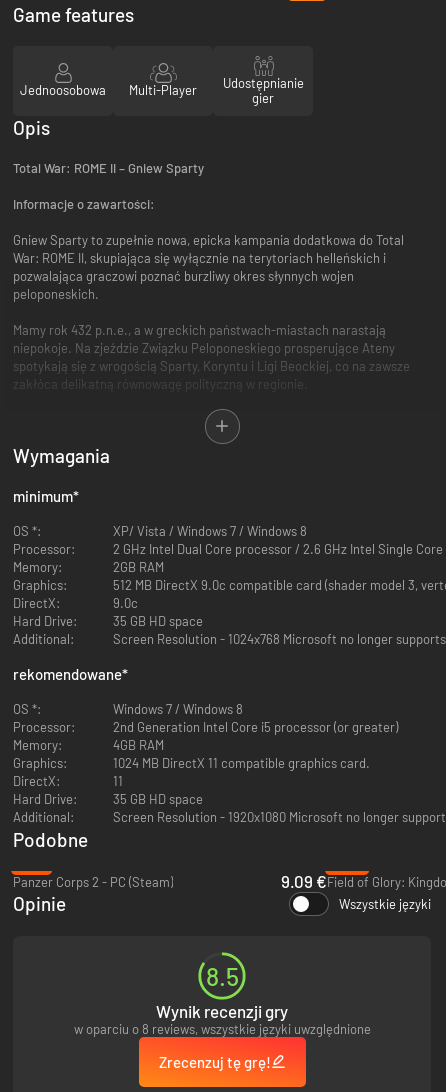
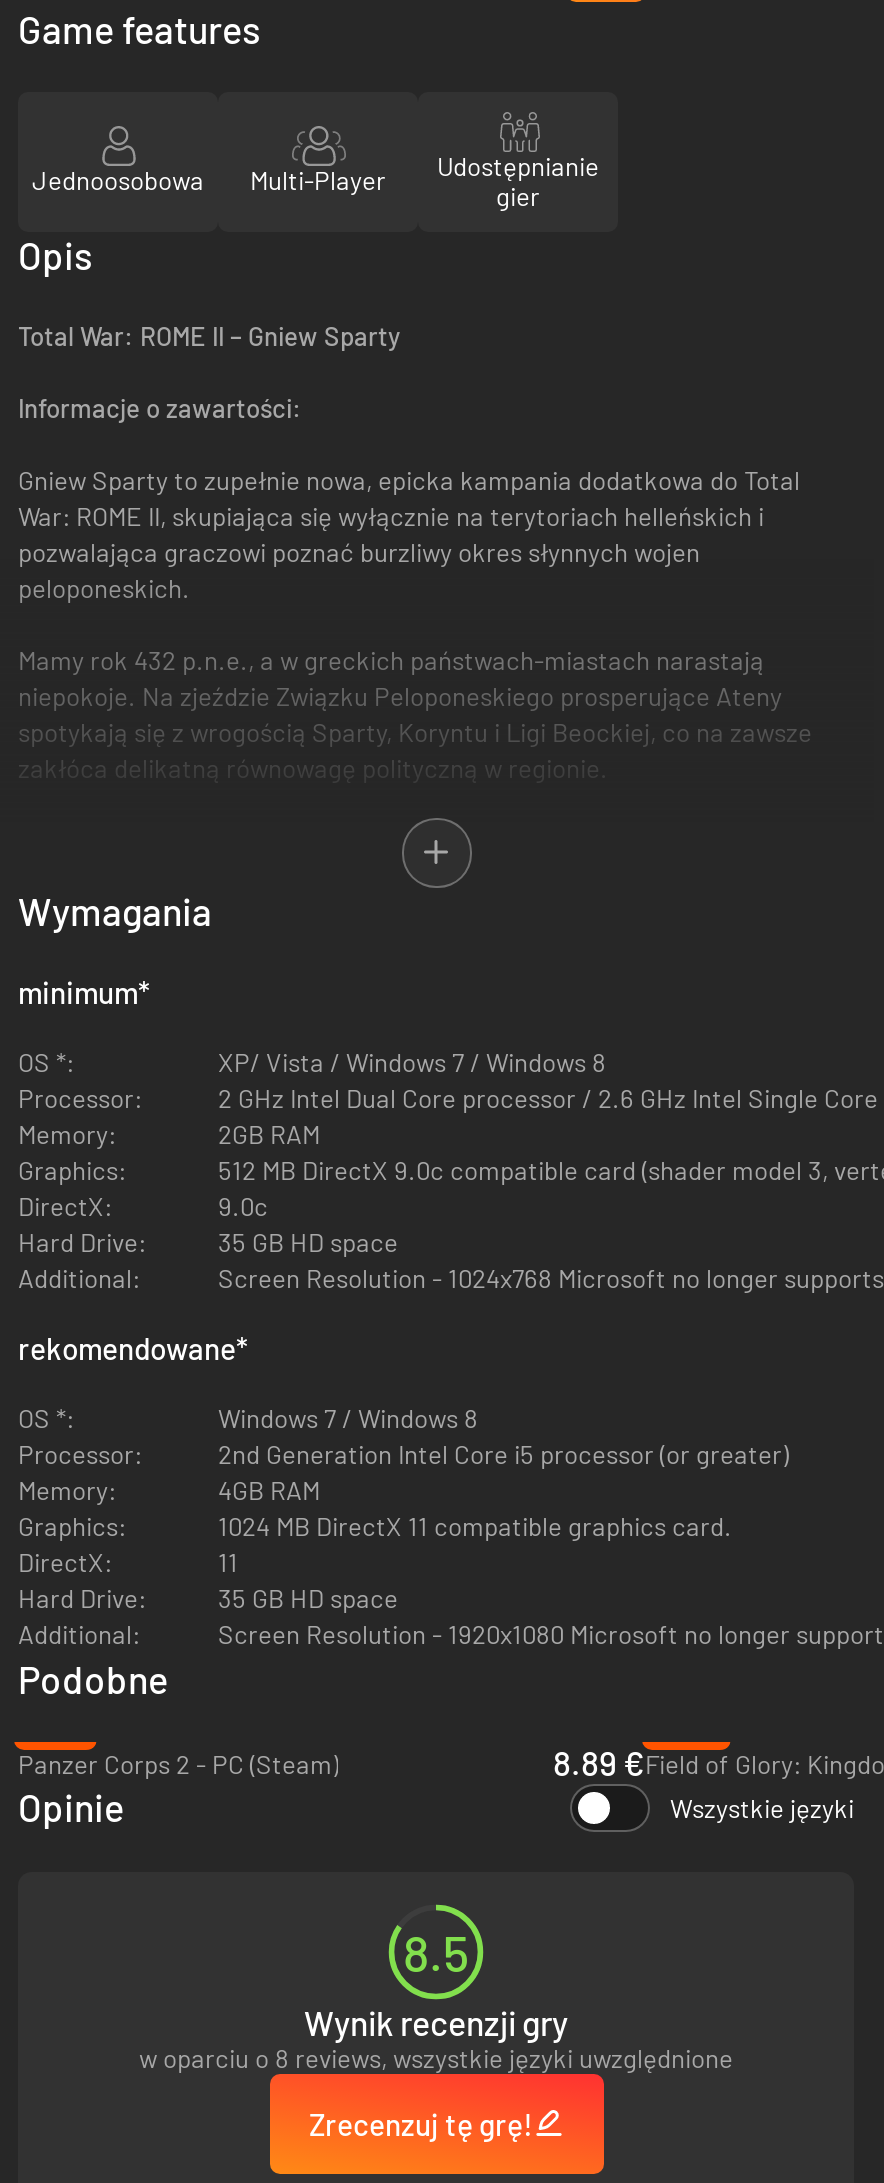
[280,871,326,891] 9.09 € -> [553,1741,645,1781] 8.89 €

